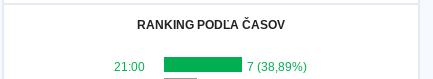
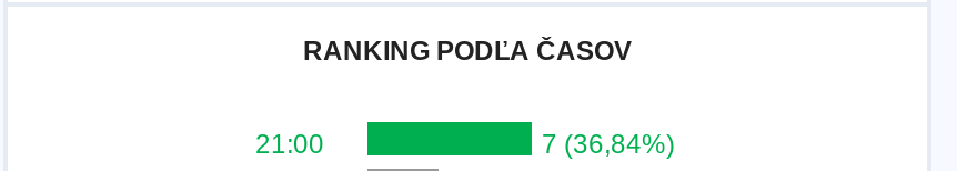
[246,60,306,74] 7 (38,89%) -> [542,129,675,160] 7 (36,84%)

